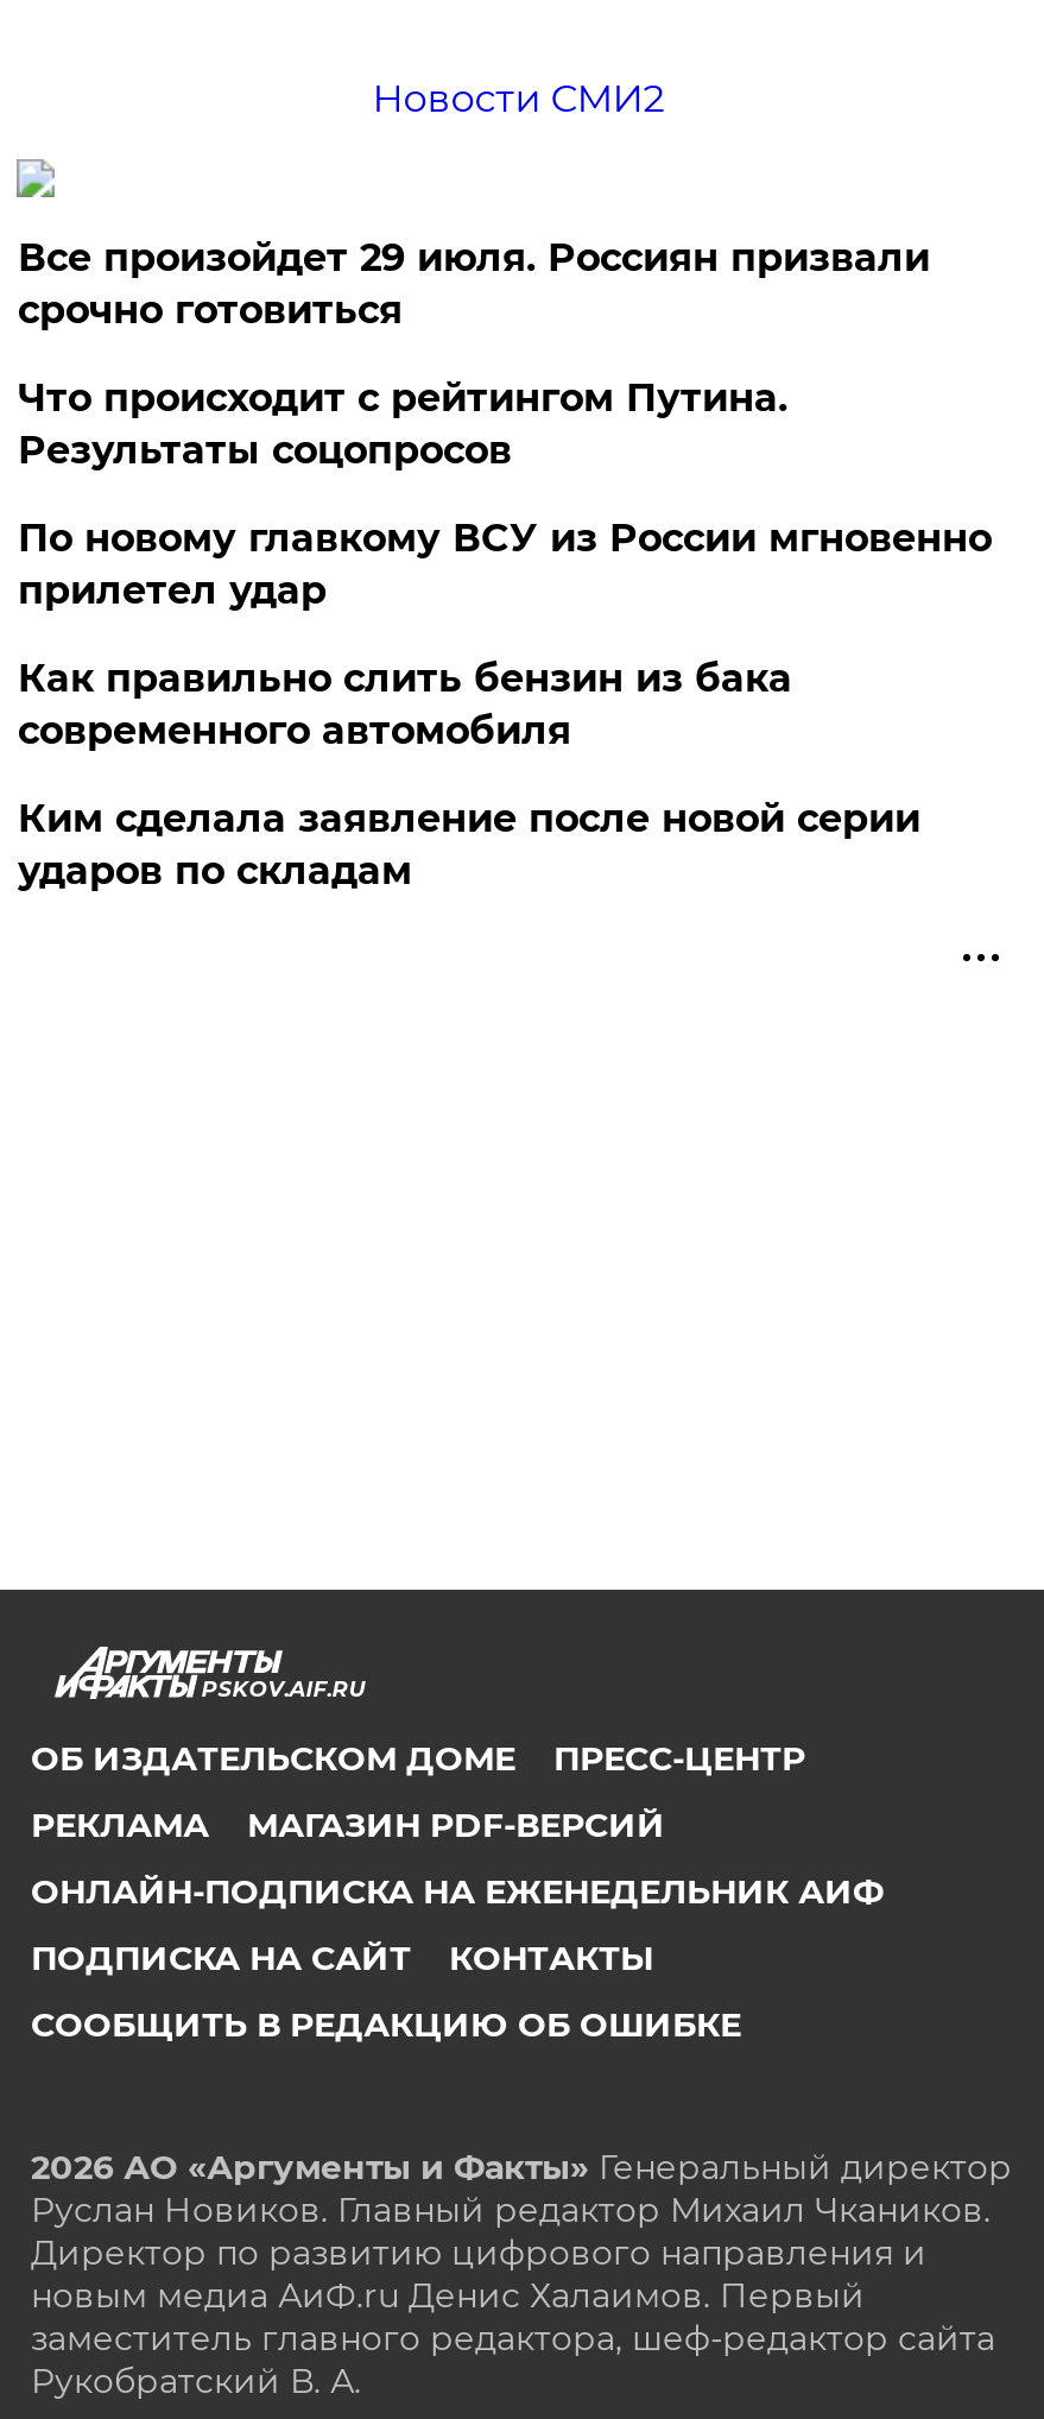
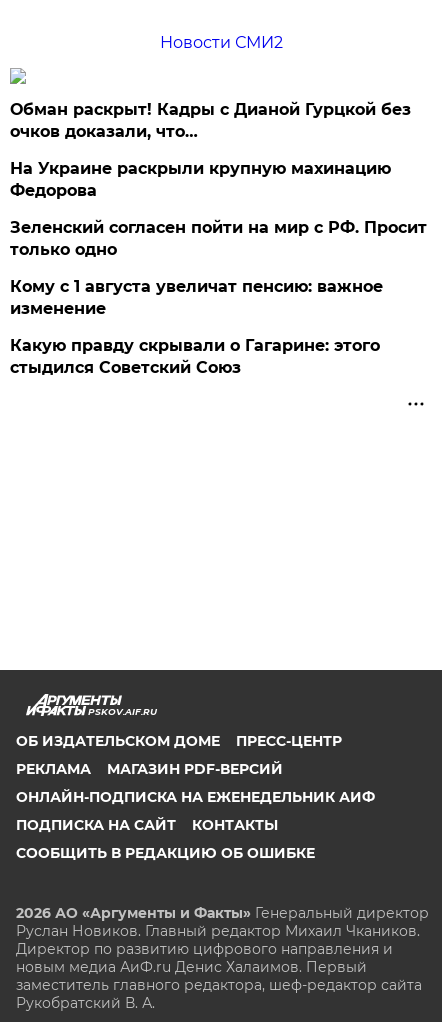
[18,235,930,333] Все произойдет 29 июля. Россиян призвали | срочно готовиться -> [10,100,411,141] Обман раскрыт! Кадры с Дианой Гурцкой без | очков доказали, что…
[18,375,787,473] Что происходит с рейтингом Путина. | Результаты соцопросов -> [10,159,391,200] На Украине раскрыли крупную махинацию | Федорова
[18,516,992,613] По новому главкому ВСУ из России мгновенно | прилетел удар -> [10,218,427,259] Зеленский согласен пойти на мир с РФ. Просит | только одно
[18,656,792,753] Как правильно слить бензин из бака | современного автомобиля -> [10,277,383,318] Кому с 1 августа увеличат пенсию: важное | изменение
[18,796,920,893] Ким сделала заявление после новой серии | ударов по складам -> [10,336,380,377] Какую правду скрывали о Гагарине: этого | стыдился Советский Союз

